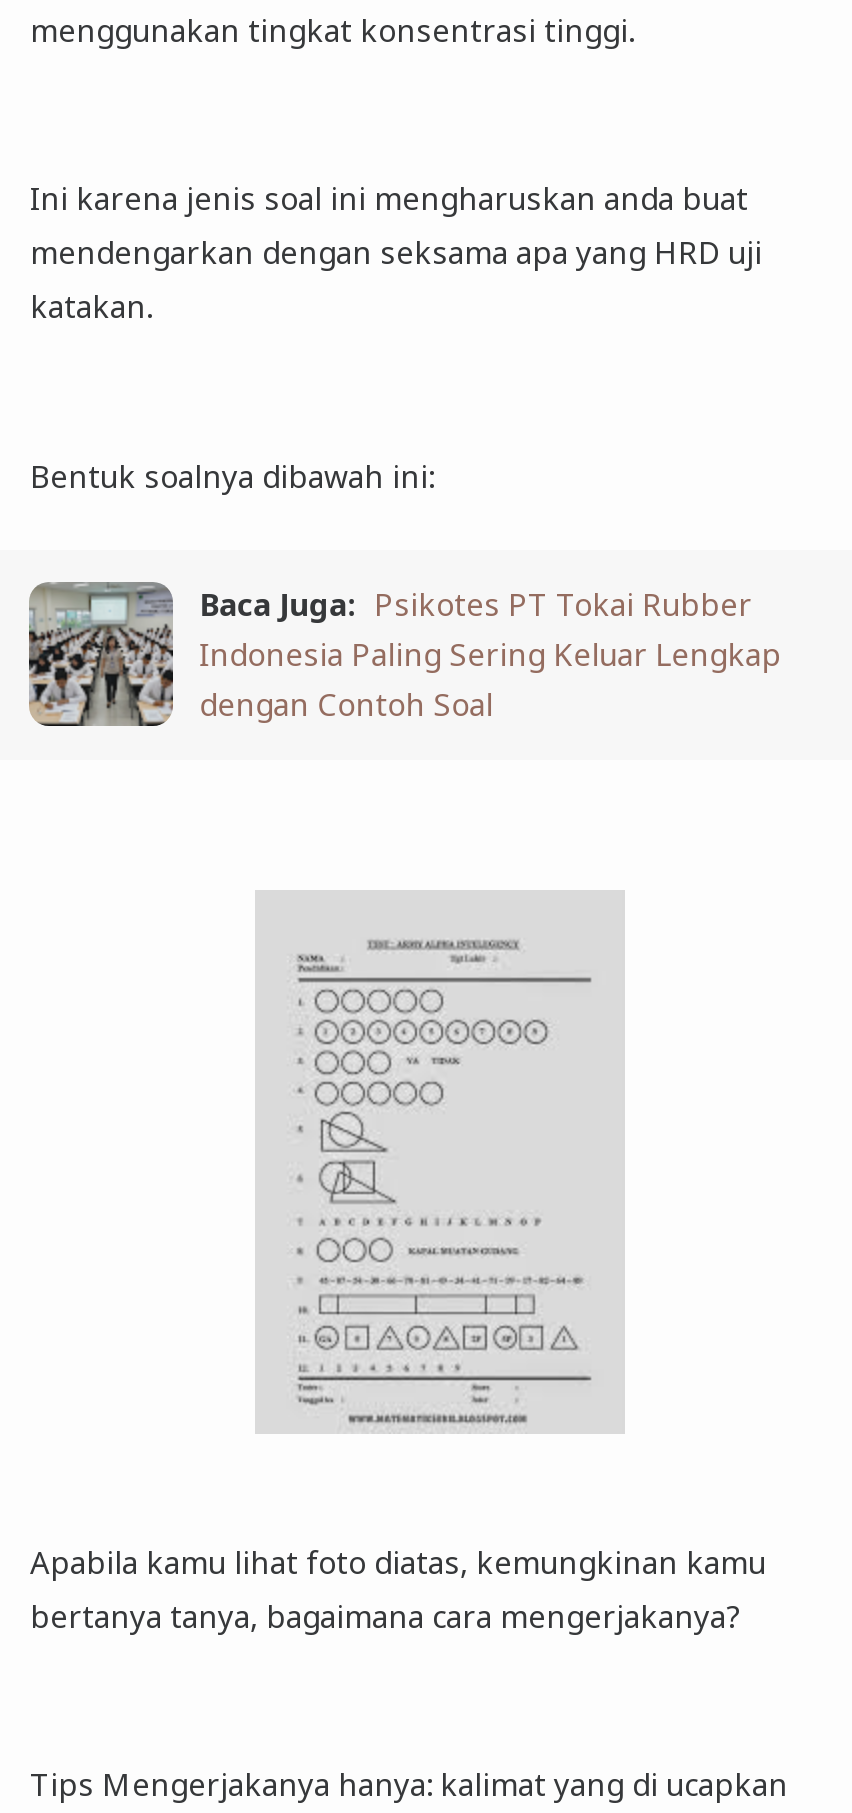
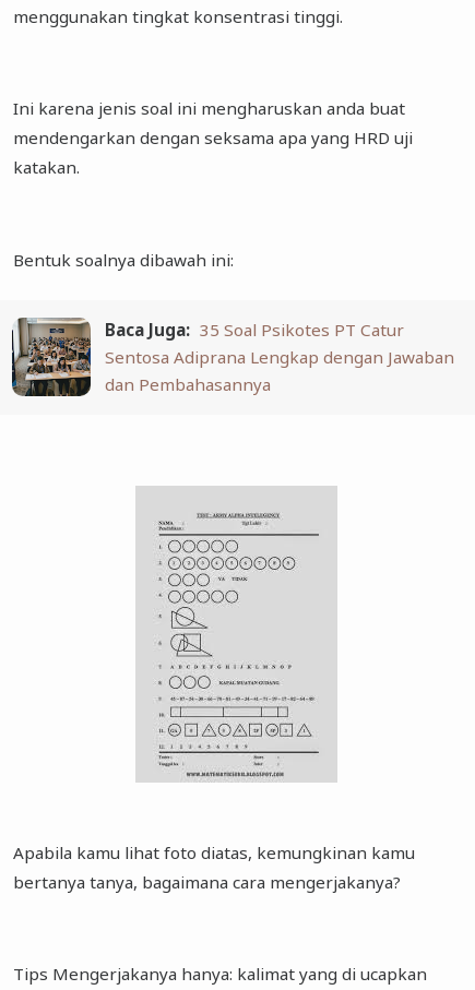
[27,580,781,728] [image] | Baca Juga: Psikotes PT Tokai Rubber | Indonesia Paling Sering Keluar Lengkap | dengan Contoh Soal -> [11,318,454,396] [image] | Baca Juga: 35 Soal Psikotes PT Catur | Sentosa Adiprana Lengkap dengan Jawaban | dan Pembahasannya

